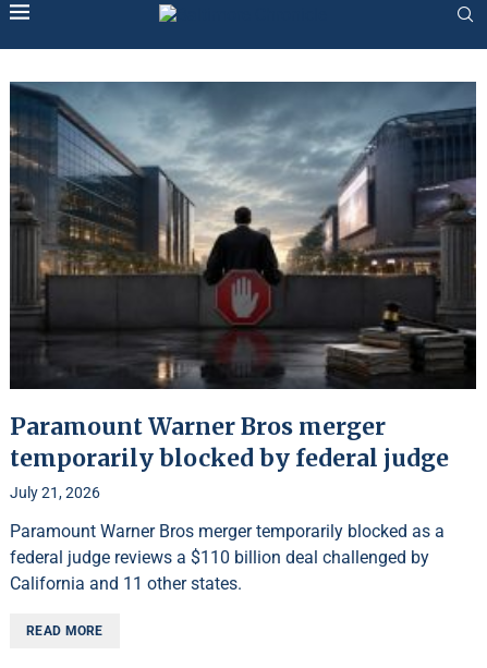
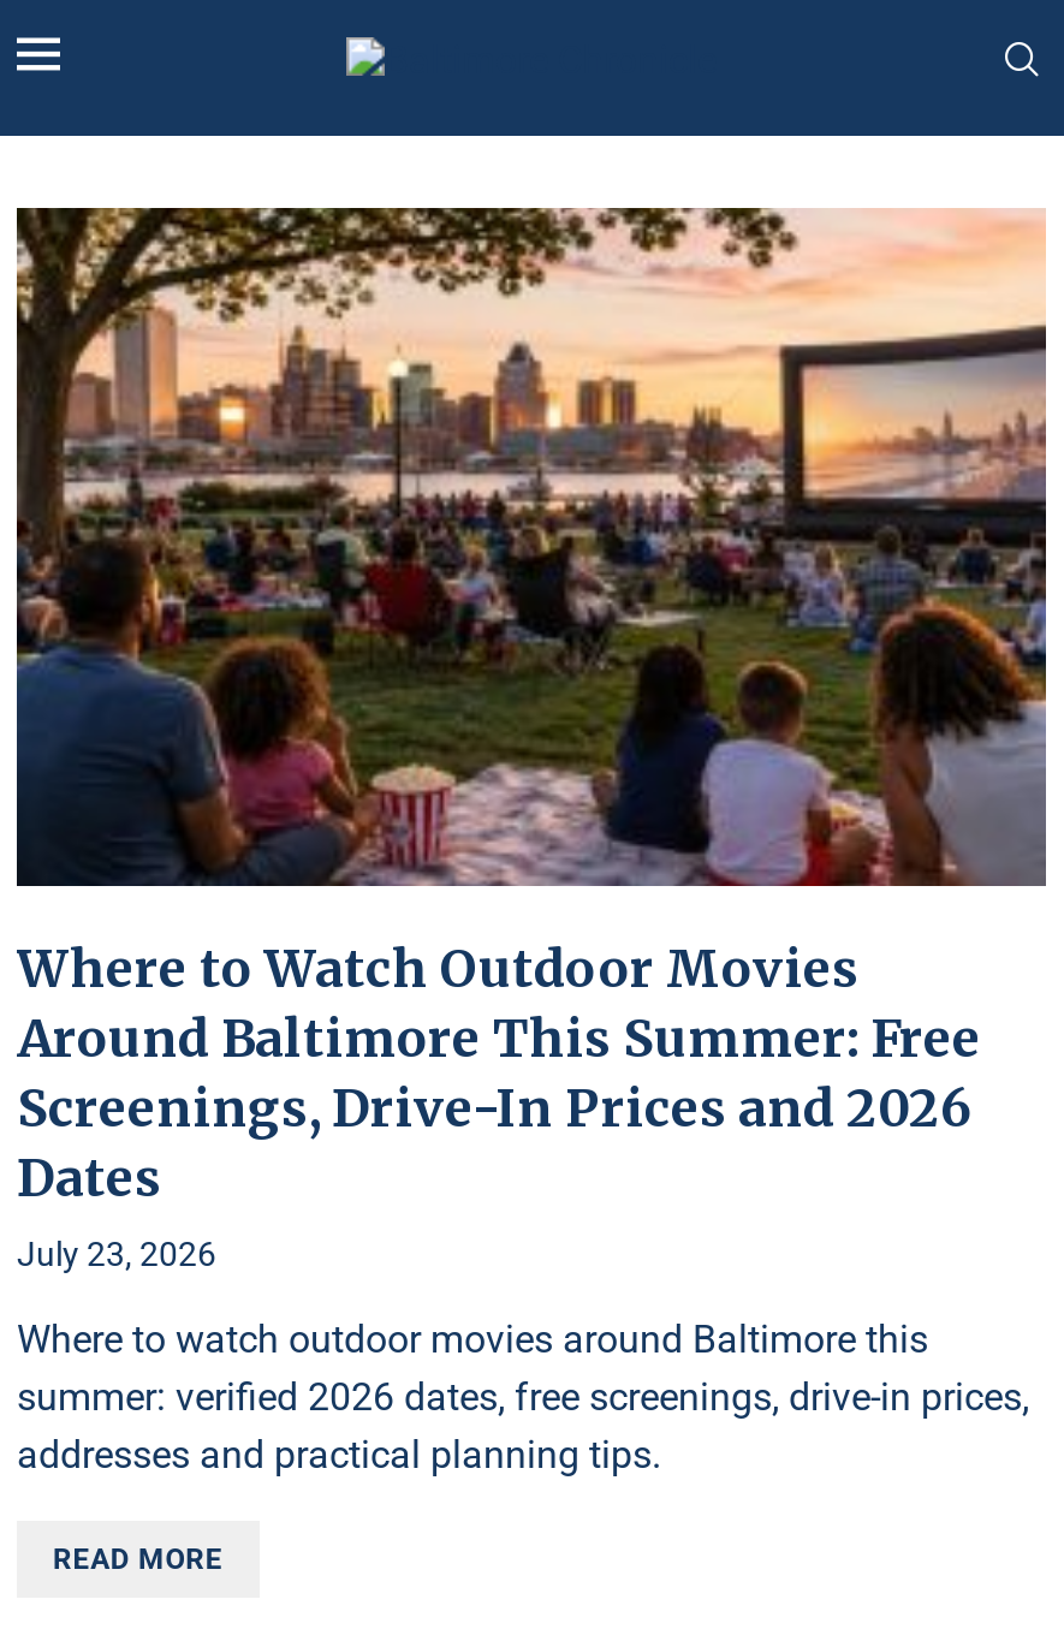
[10,81,477,502] [image] | Paramount Warner Bros merger | temporarily blocked by federal judge | July 21, 2026 -> [14,206,1048,1274] [image] | Where to Watch Outdoor Movies | Around Baltimore This Summer: Free | Screenings, Drive-In Prices and 2026 | Dates | July 23, 2026
[10,521,445,594] Paramount Warner Bros merger temporarily blocked as a | federal judge reviews a $110 billion deal challenged by | California and 11 other states. -> [17,1318,1029,1479] Where to watch outdoor movies around Baltimore this | summer: verified 2026 dates, free screenings, drive-in prices, | addresses and practical planning tips.

